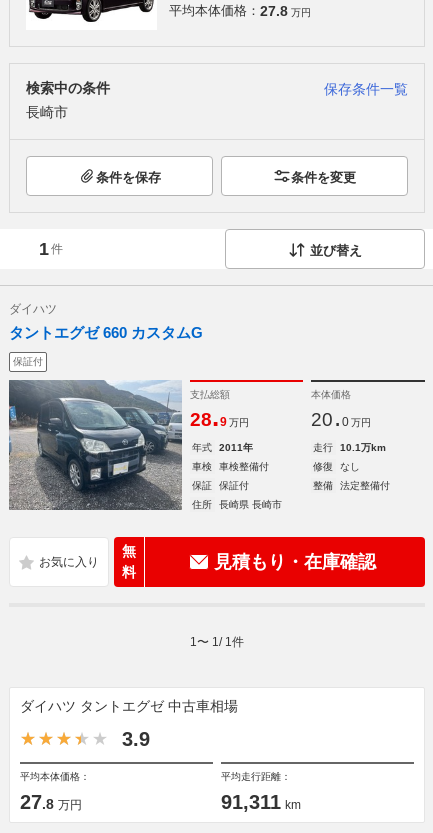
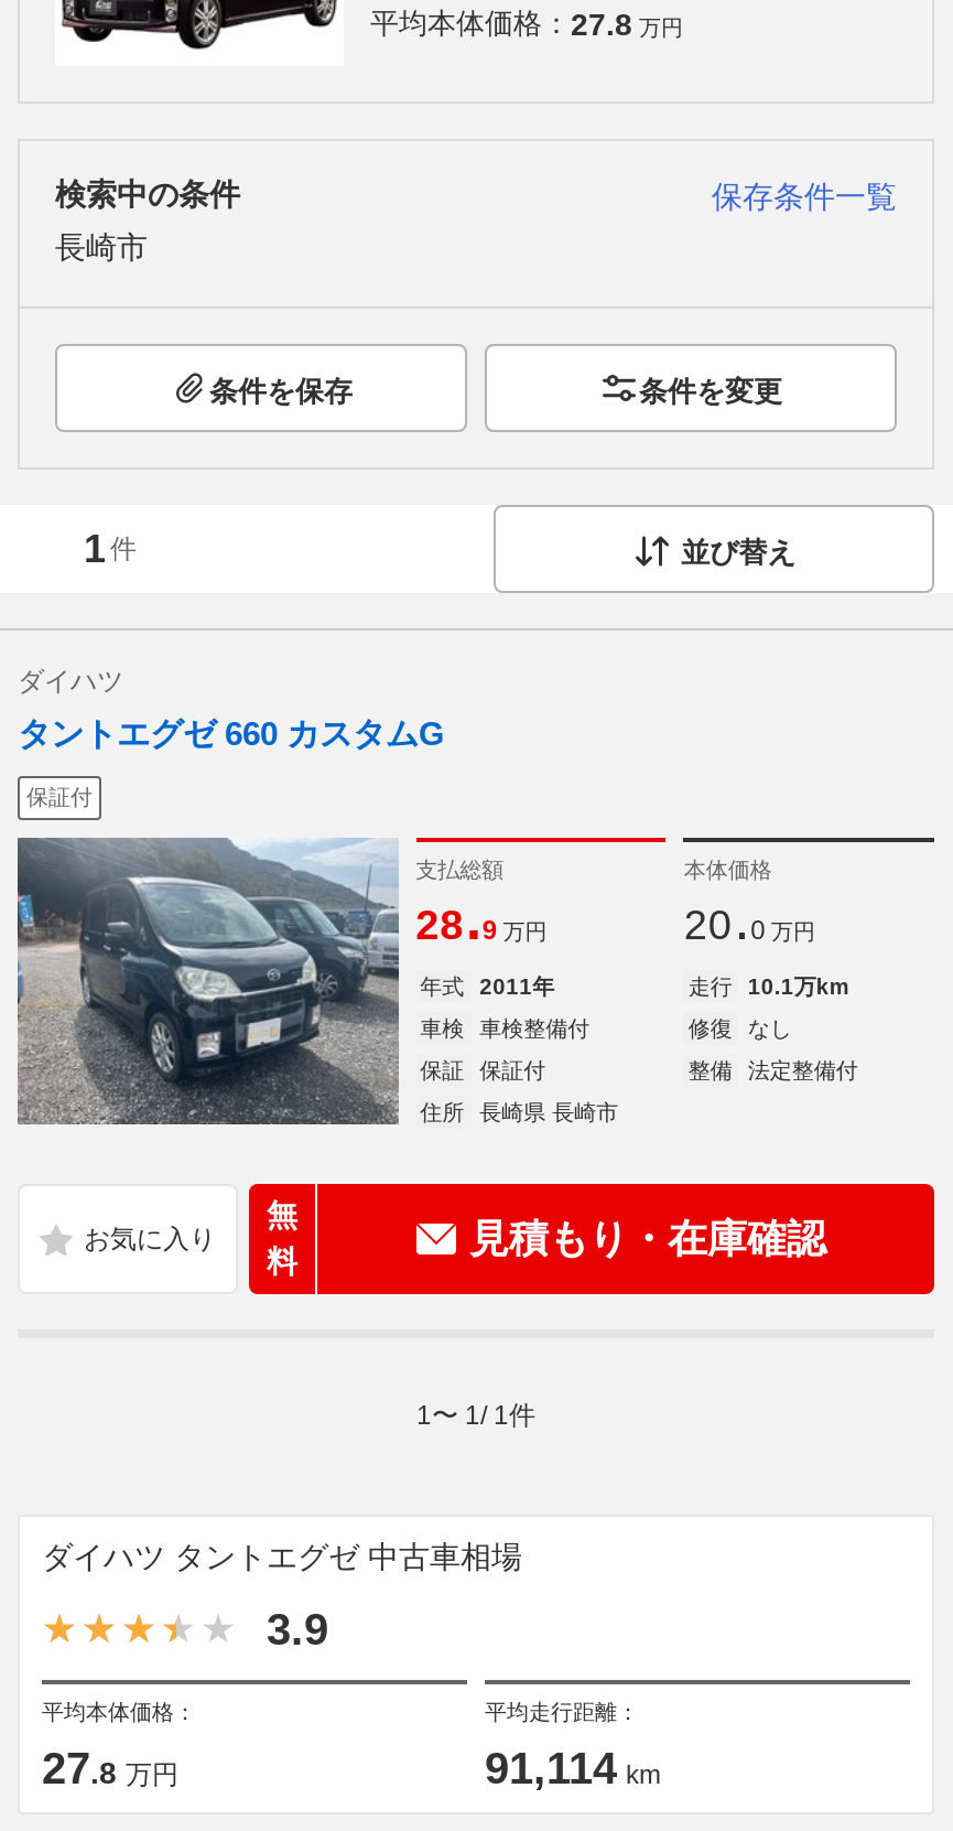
[221,791,301,813] 91,311 km -> [485,1744,661,1793] 91,114 km

